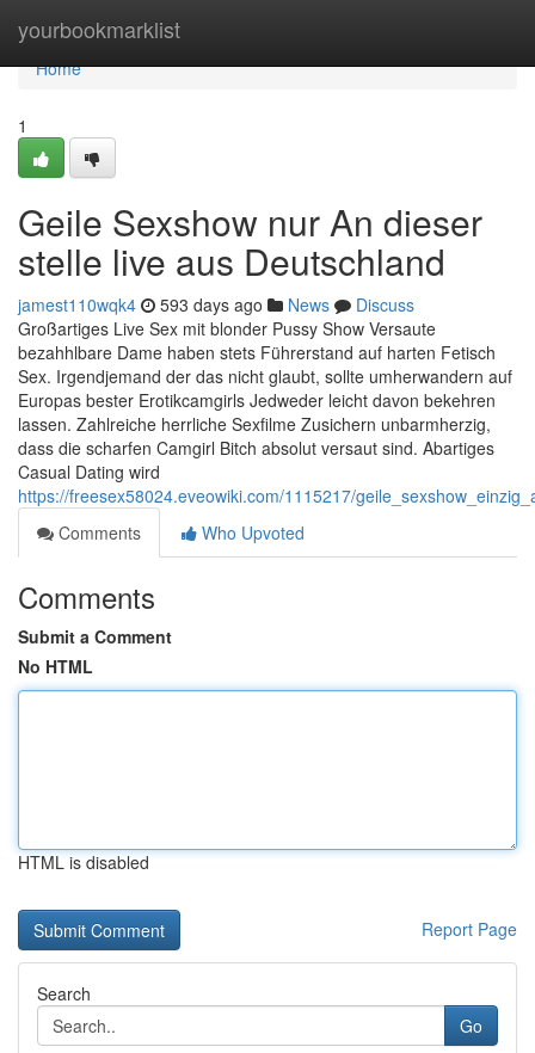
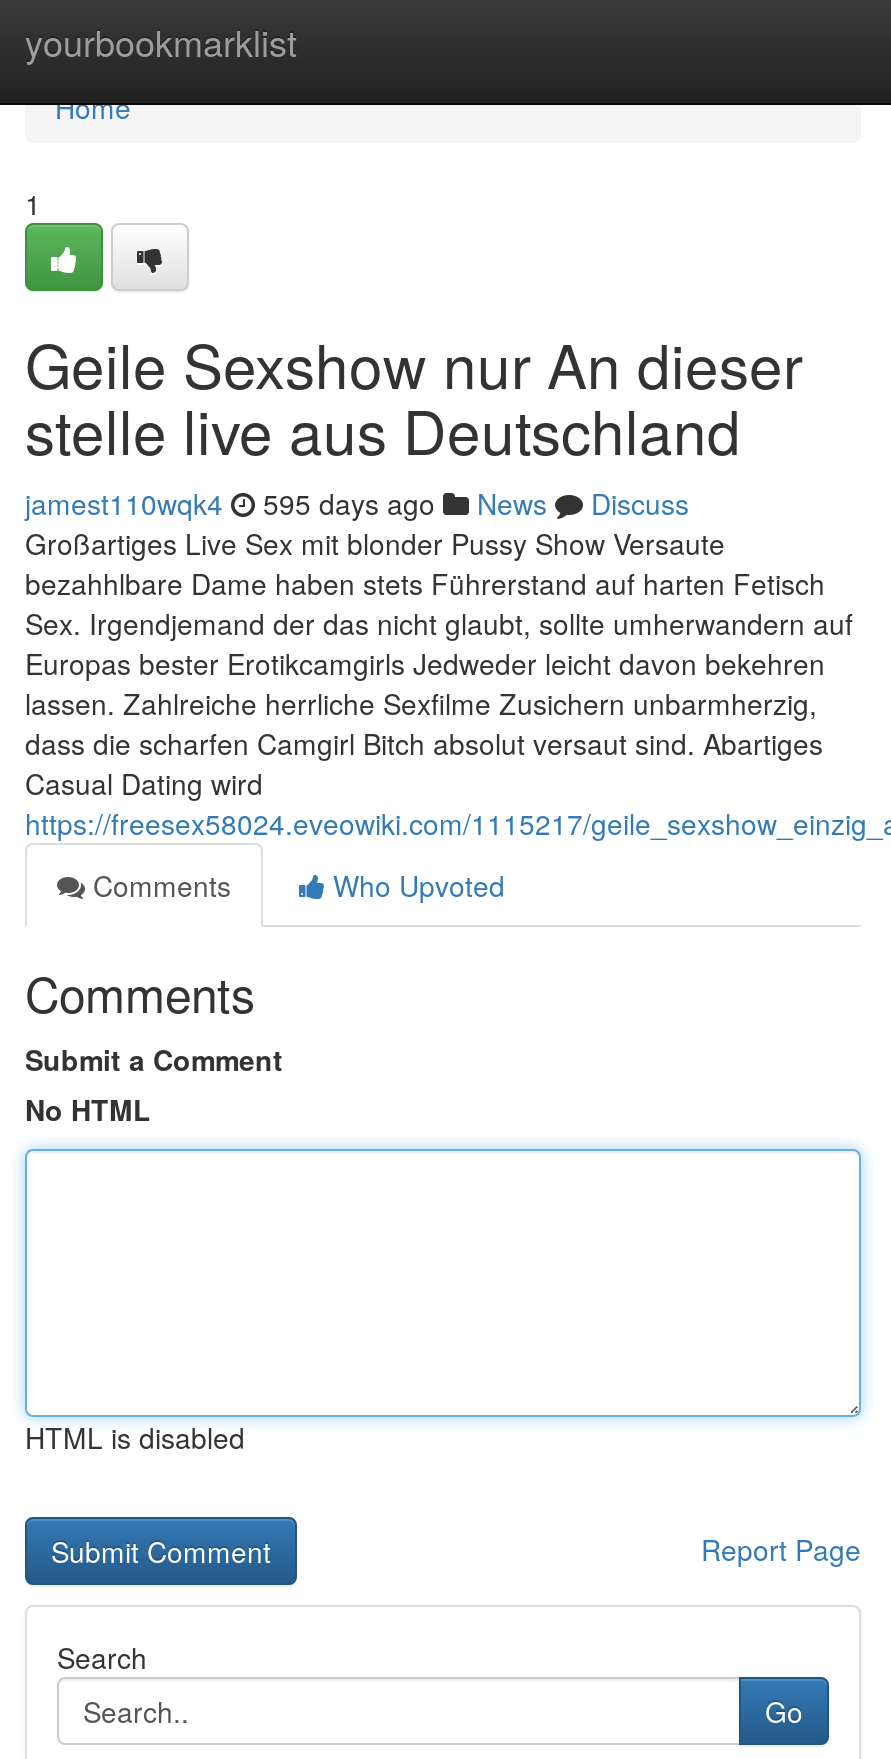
[18,292,414,316] jamest110wqk4 593 days ago News Discuss -> [25,483,689,523] jamest110wqk4 595 days ago News Discuss

